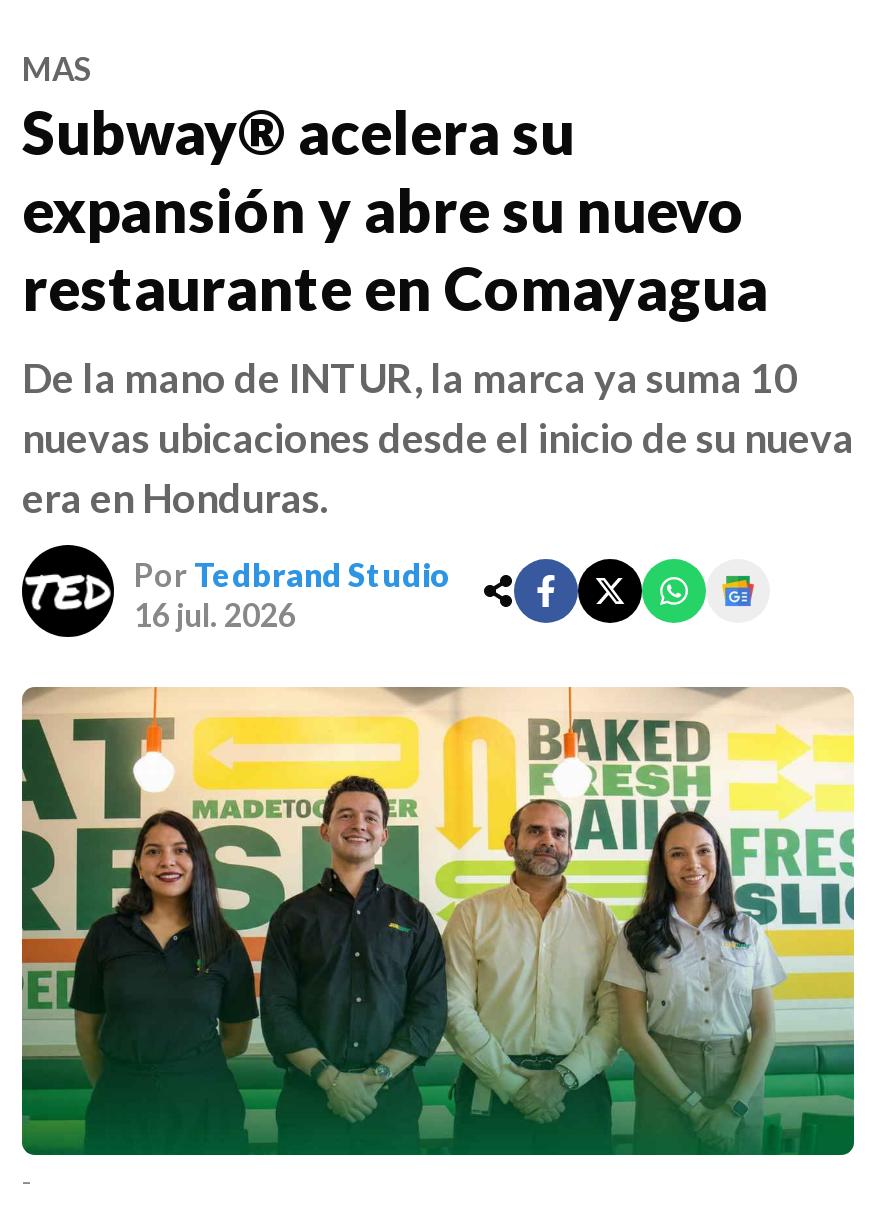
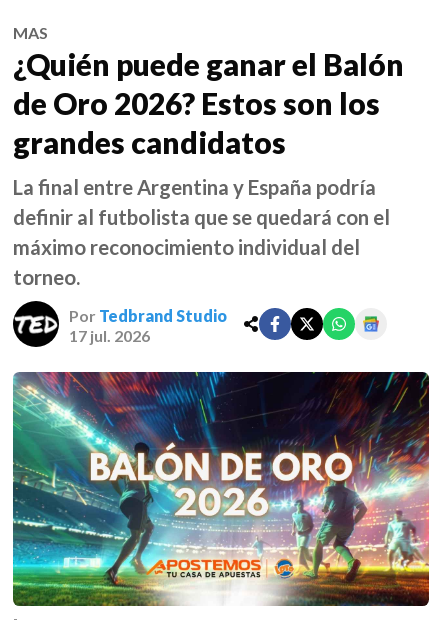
[22,95,854,521] Subway® acelera su | expansión y abre su nuevo | restaurante en Comayagua | De la mano de INTUR, la marca ya suma 10 | nuevas ubicaciones desde el inicio de su nueva | era en Honduras. -> [13,46,404,289] ¿Quién puede ganar el Balón | de Oro 2026? Estos son los | grandes candidatos | La final entre Argentina y España podría | definir al futbolista que se quedará con el | máximo reconocimiento individual del | torneo.
[134,595,296,633] 16 jul. 2026 -> [69,326,150,345] 17 jul. 2026
[20,685,856,1157] [image] -> [12,371,430,607] [image]

